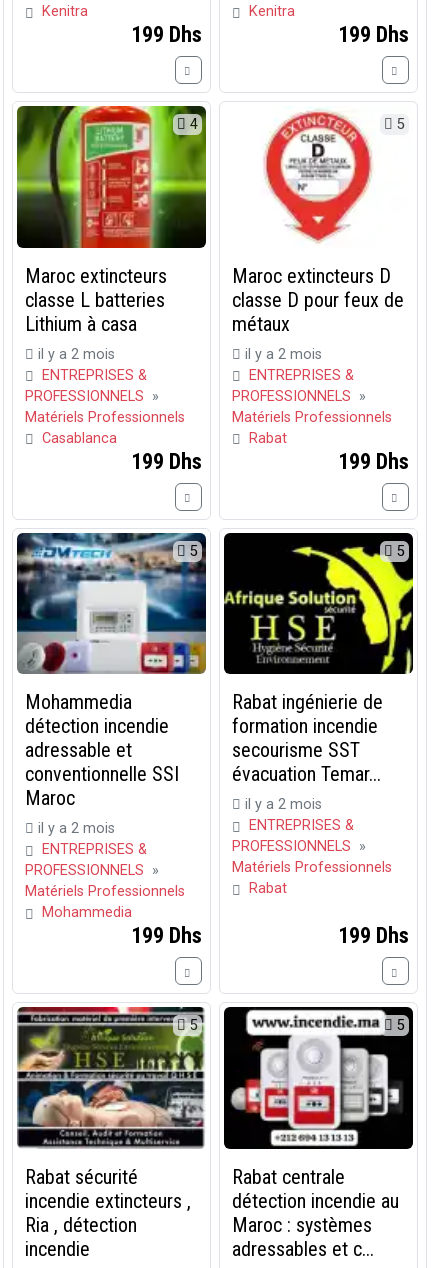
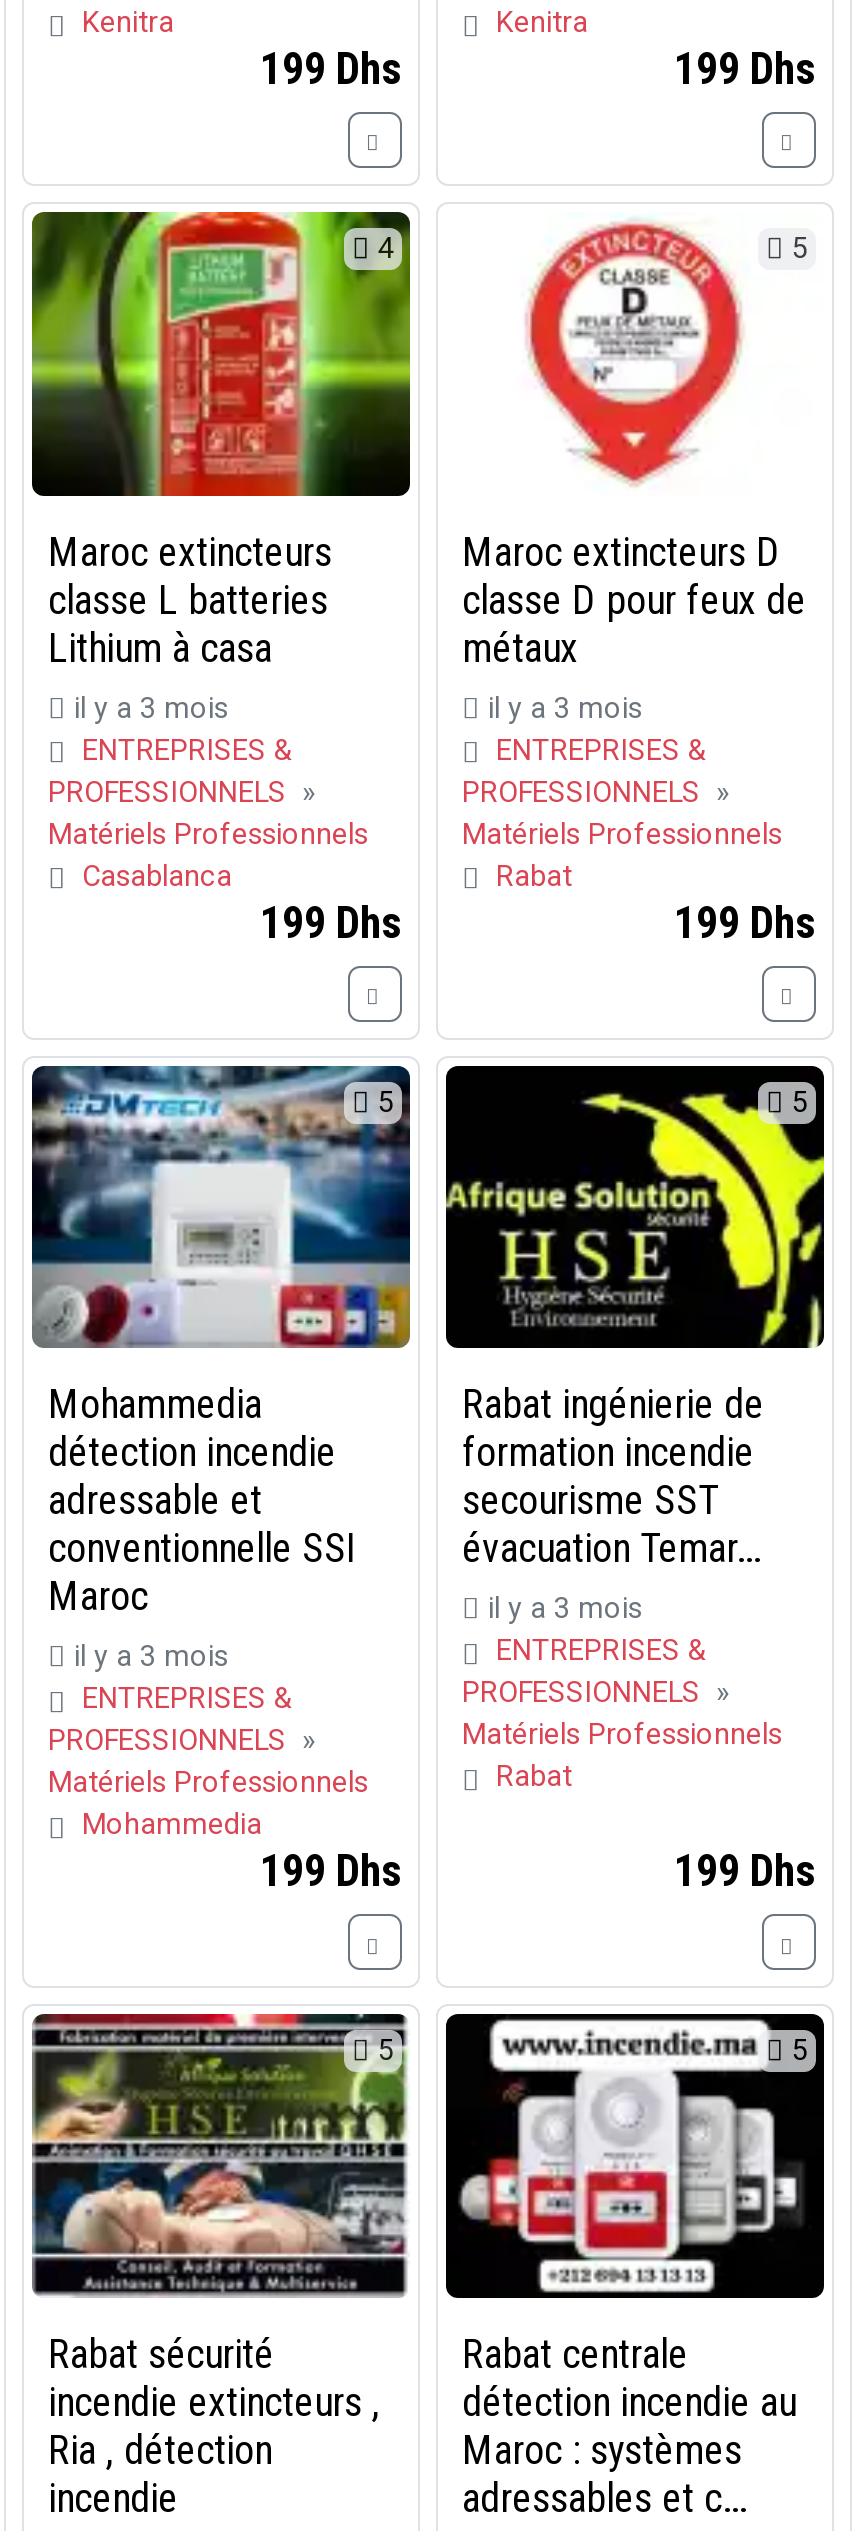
[38,345,115,362] il y a 2 mois -> [74,691,228,725] il y a 3 mois
[245,345,322,362] il y a 2 mois -> [488,691,642,725] il y a 3 mois
[245,796,322,813] il y a 2 mois -> [488,1592,642,1626] il y a 3 mois
[38,820,115,837] il y a 2 mois -> [74,1640,228,1674] il y a 3 mois

